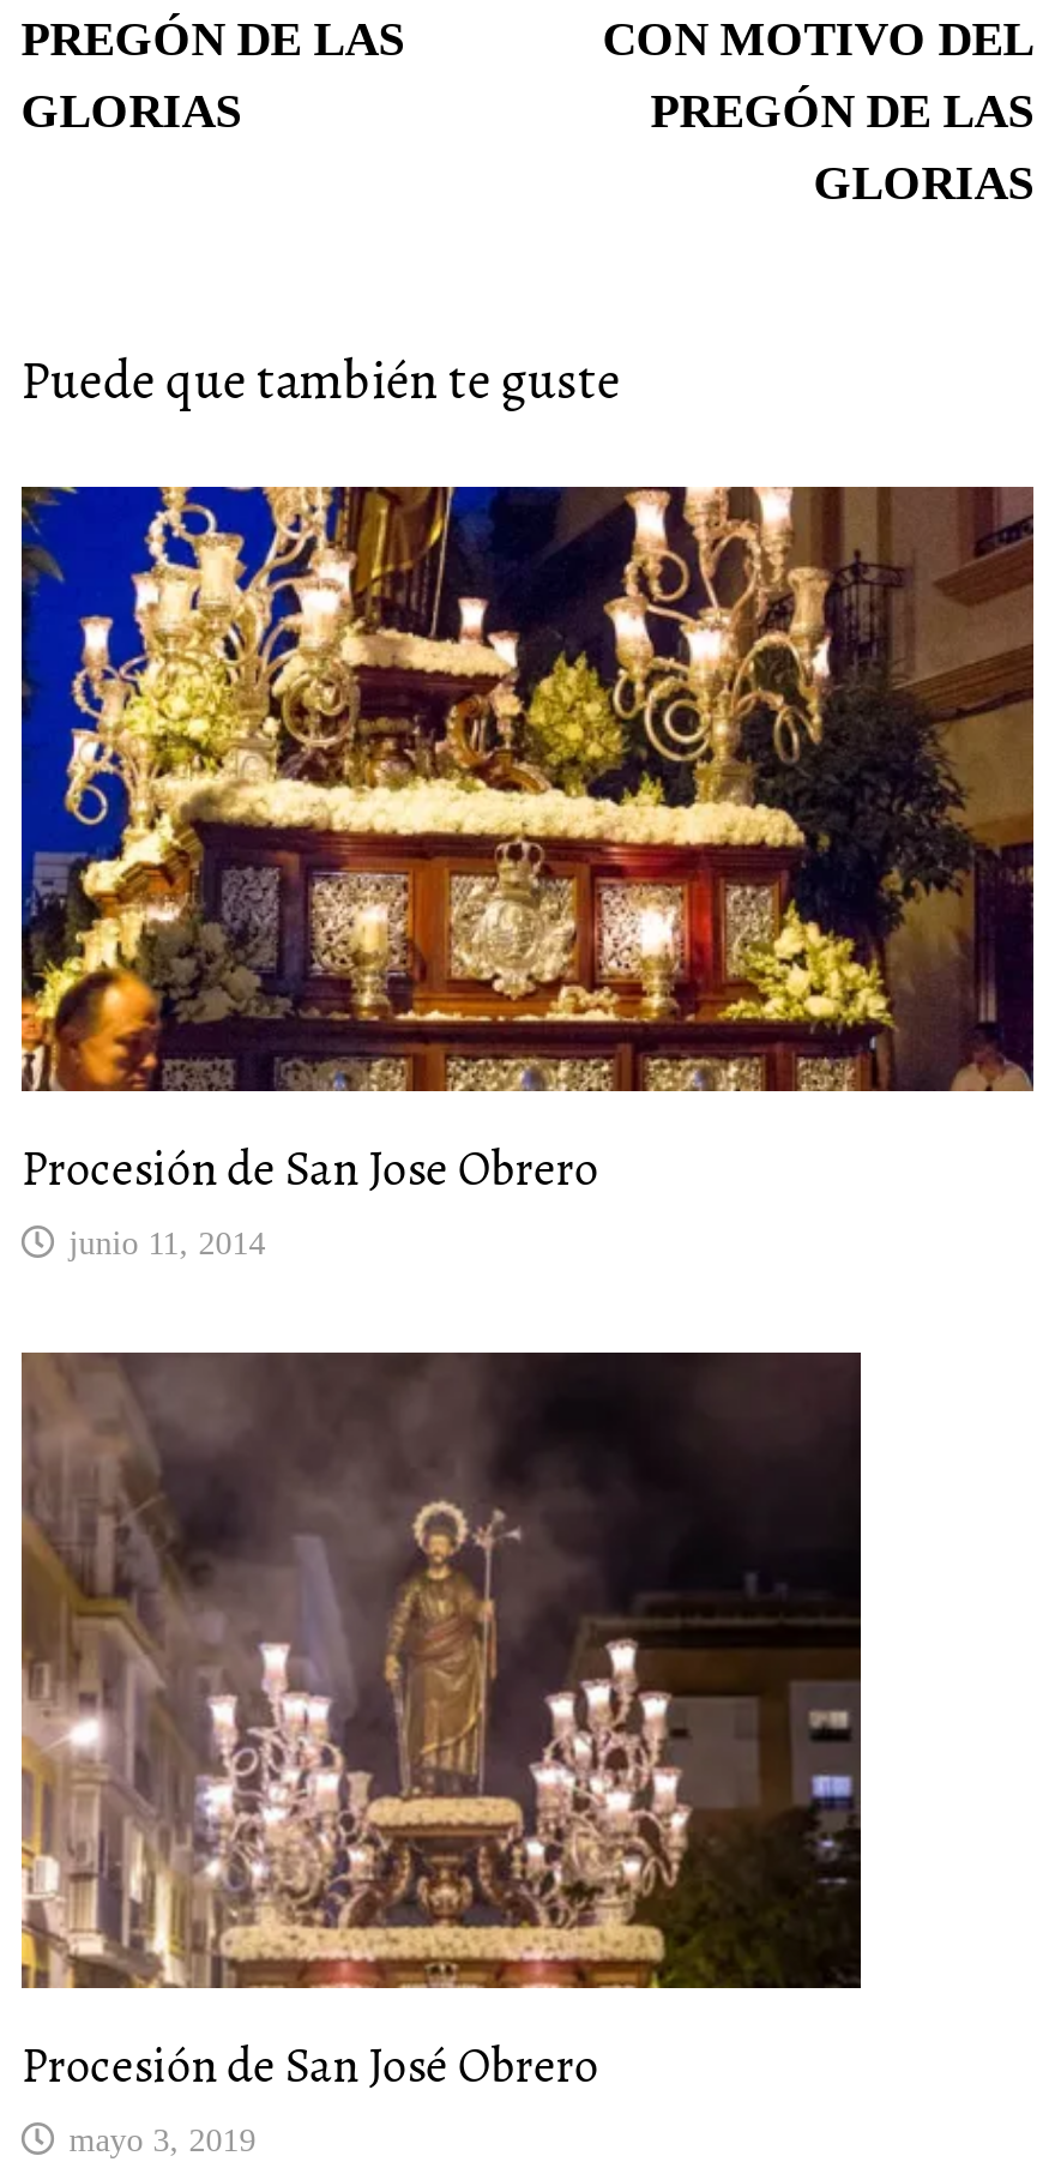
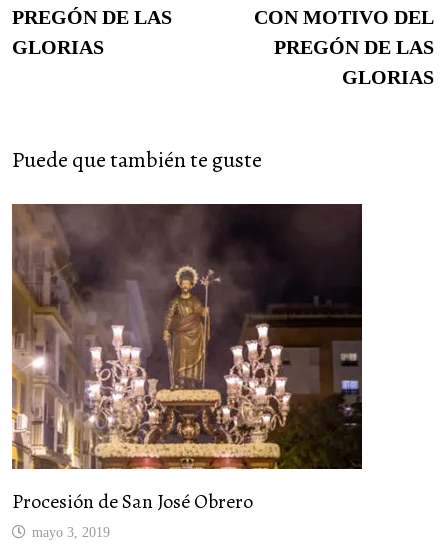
[19,484,1036,1261] [image] | Procesión de San Jose Obrero | junio 11, 2014 -> none

